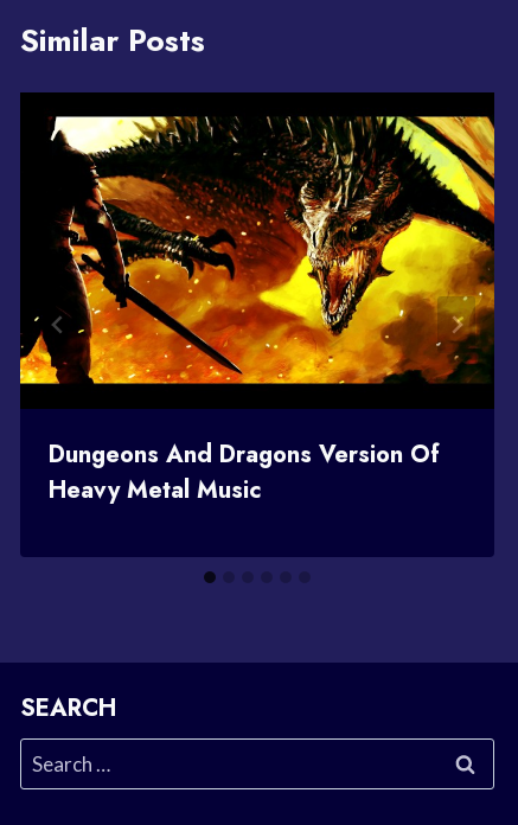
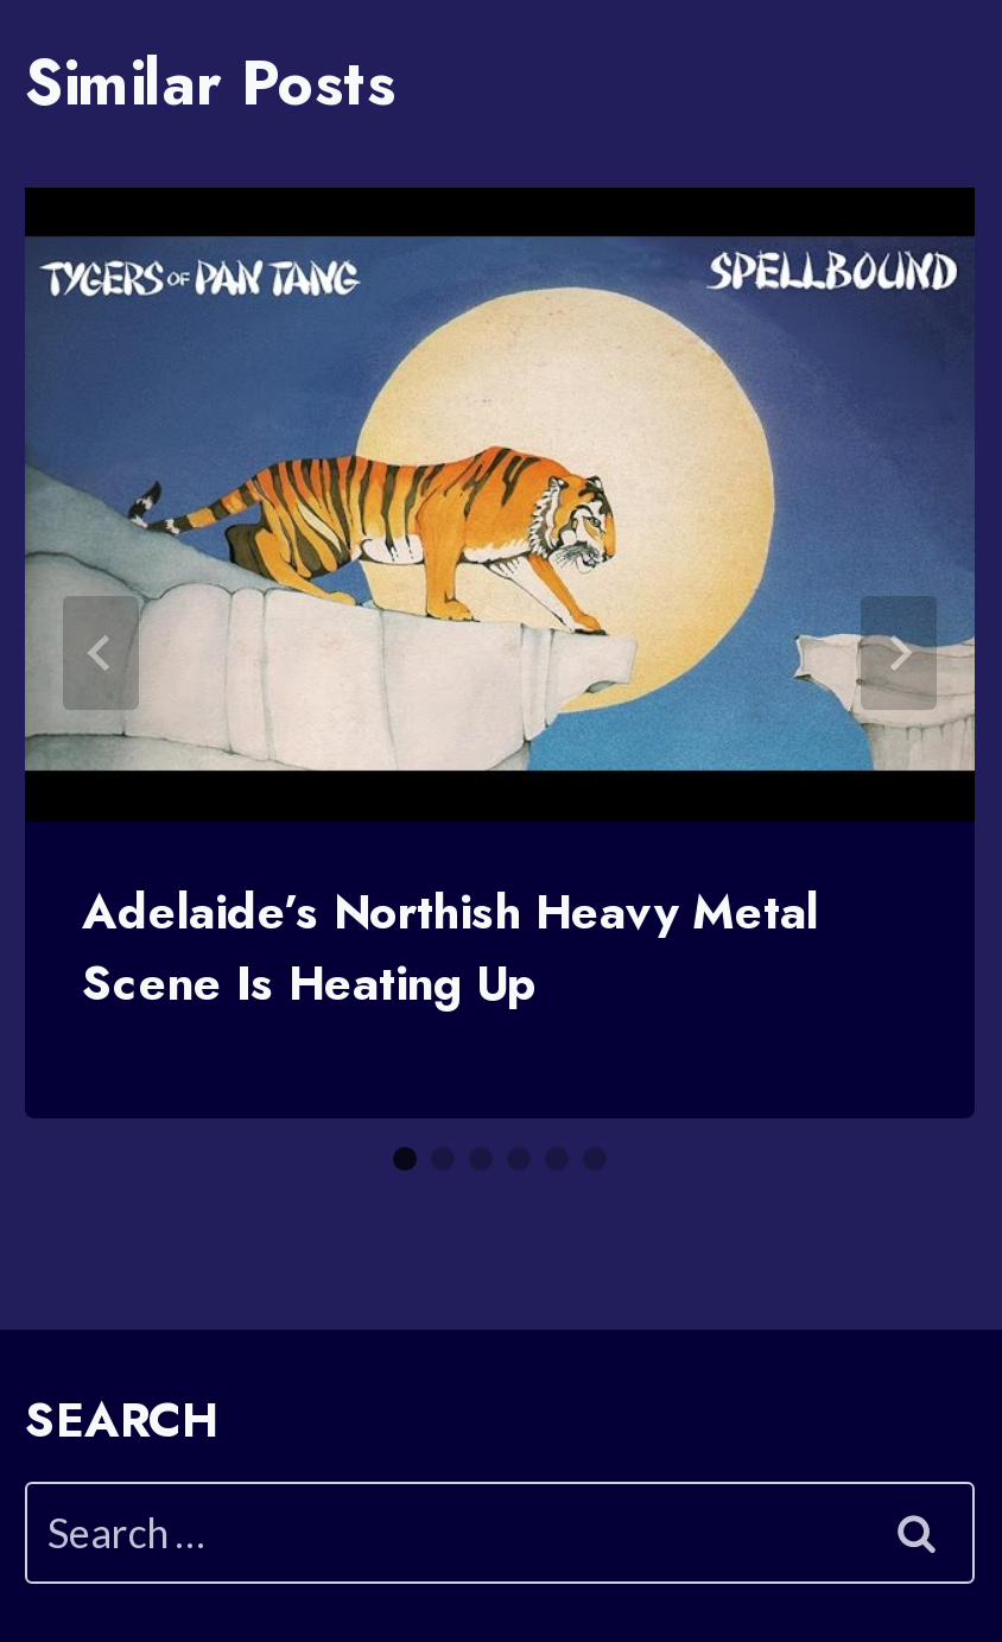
[19,115,495,385] [image] -> [23,235,977,774] [image]
[49,437,440,507] Dungeons And Dragons Version Of | Heavy Metal Music -> [82,878,818,1018] Adelaide’s Northish Heavy Metal | Scene Is Heating Up

